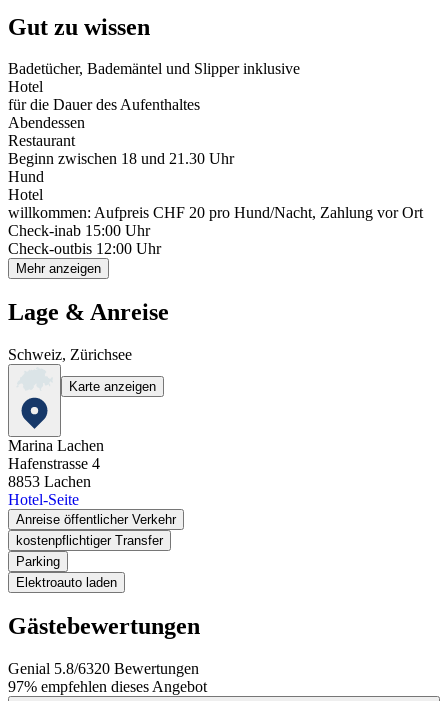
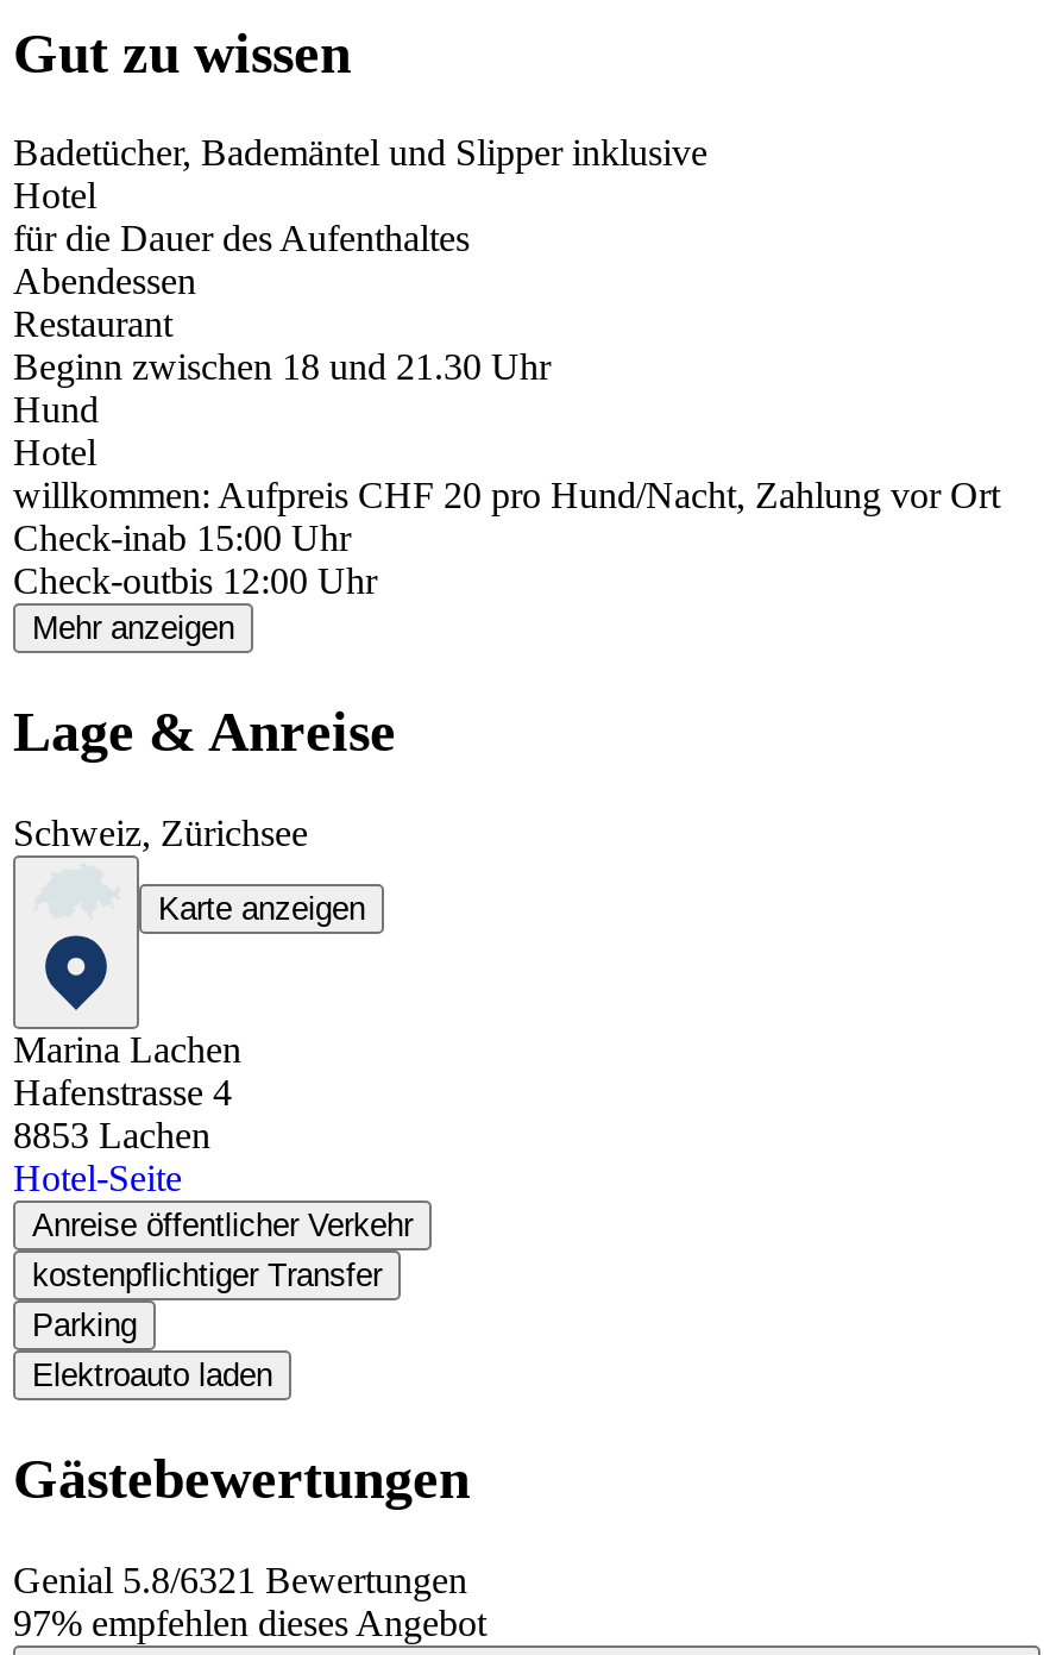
[8,660,199,677] Genial 5.8/6320 Bewertungen -> [13,1559,467,1600] Genial 5.8/6321 Bewertungen

